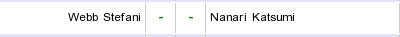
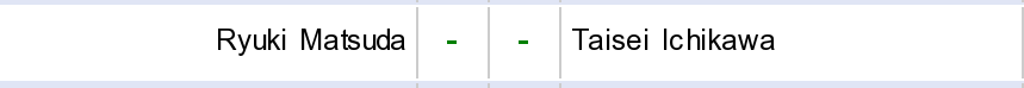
[68,8,141,27] Webb Stefani -> [216,19,407,64] Ryuki Matsuda
[210,8,295,27] Nanari Katsumi -> [571,19,776,64] Taisei Ichikawa

